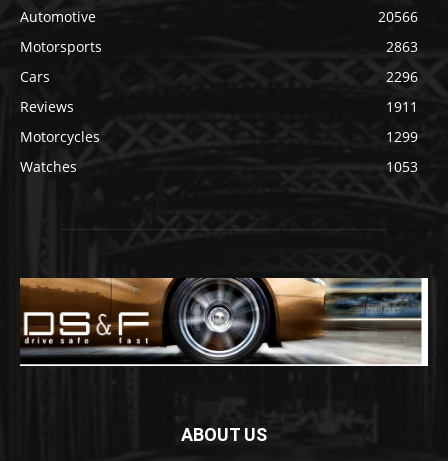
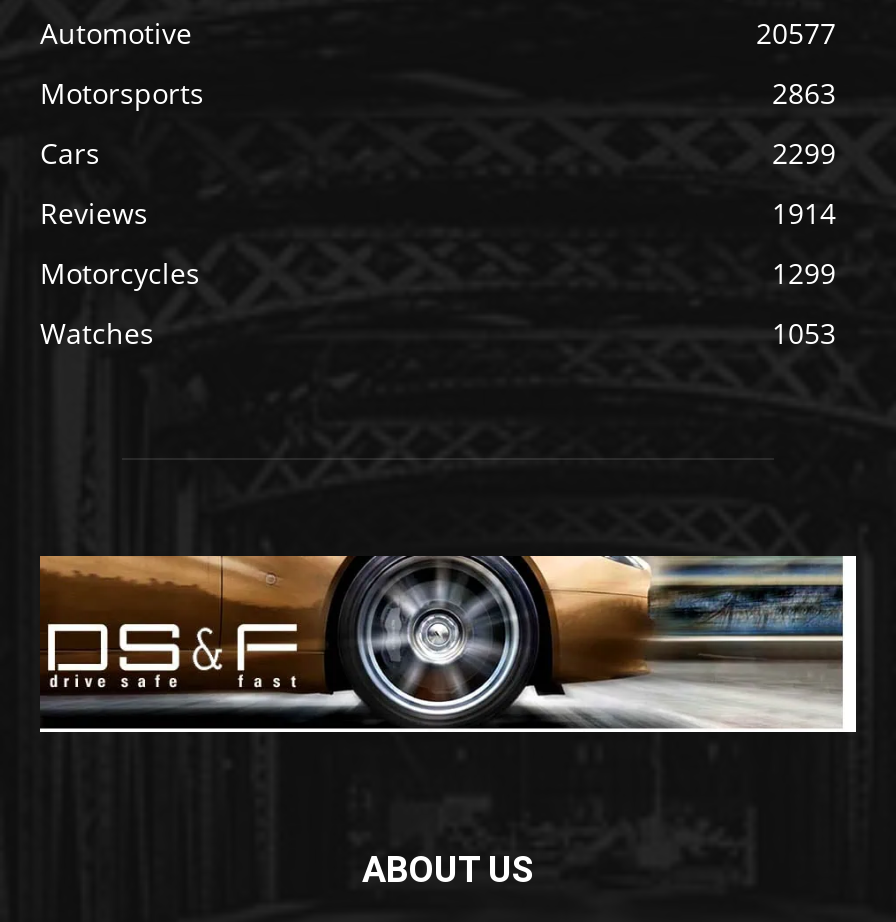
[378,7,418,26] 20566 -> [756,15,836,53] 20577
[386,67,418,86] 2296 -> [772,135,836,173] 2299
[386,97,418,116] 1911 -> [772,195,836,233] 1914

